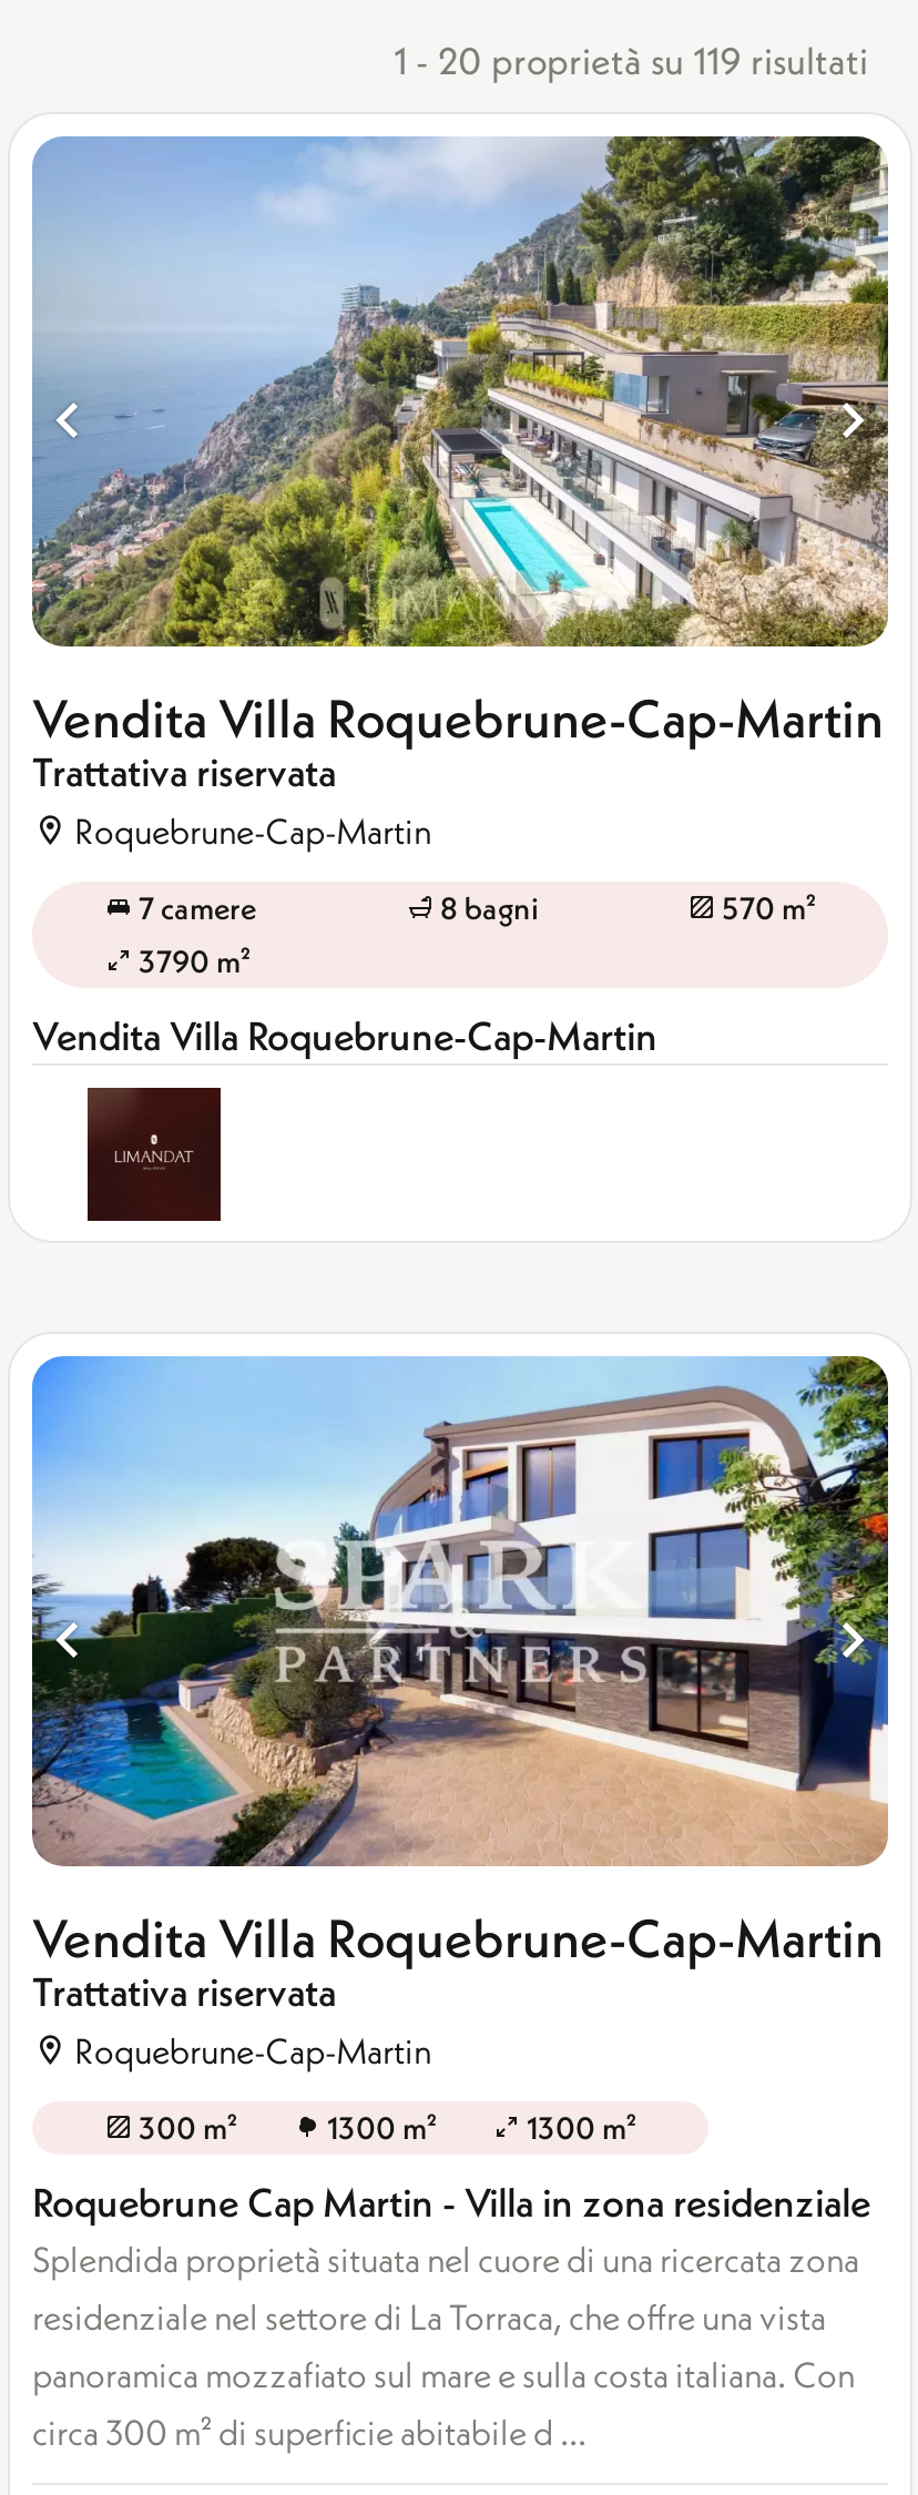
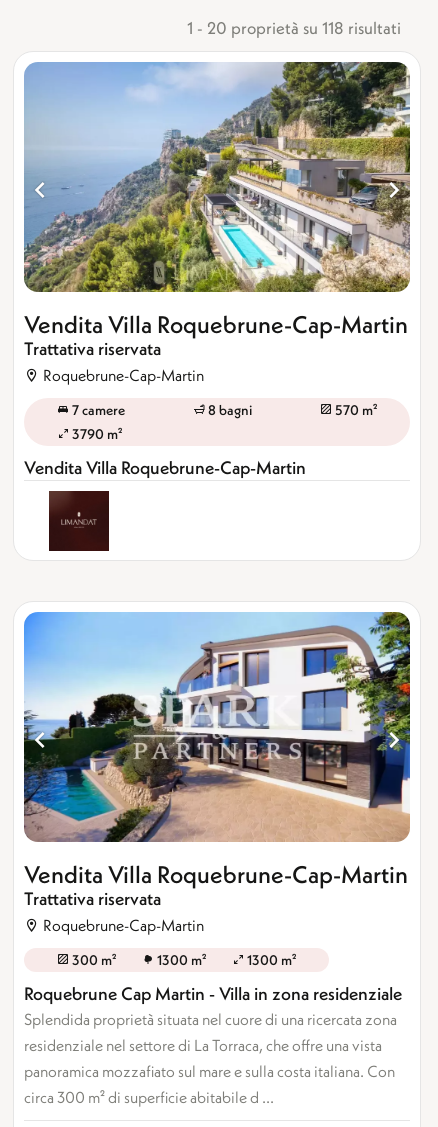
[394,37,868,85] 1 - 20 proprietà su 119 risultati -> [187,17,401,39] 1 - 20 proprietà su 118 risultati

